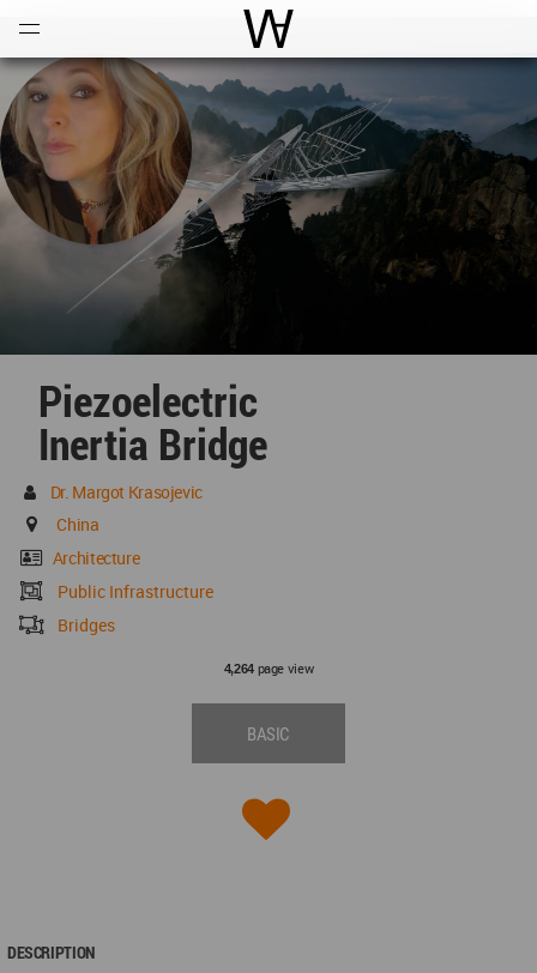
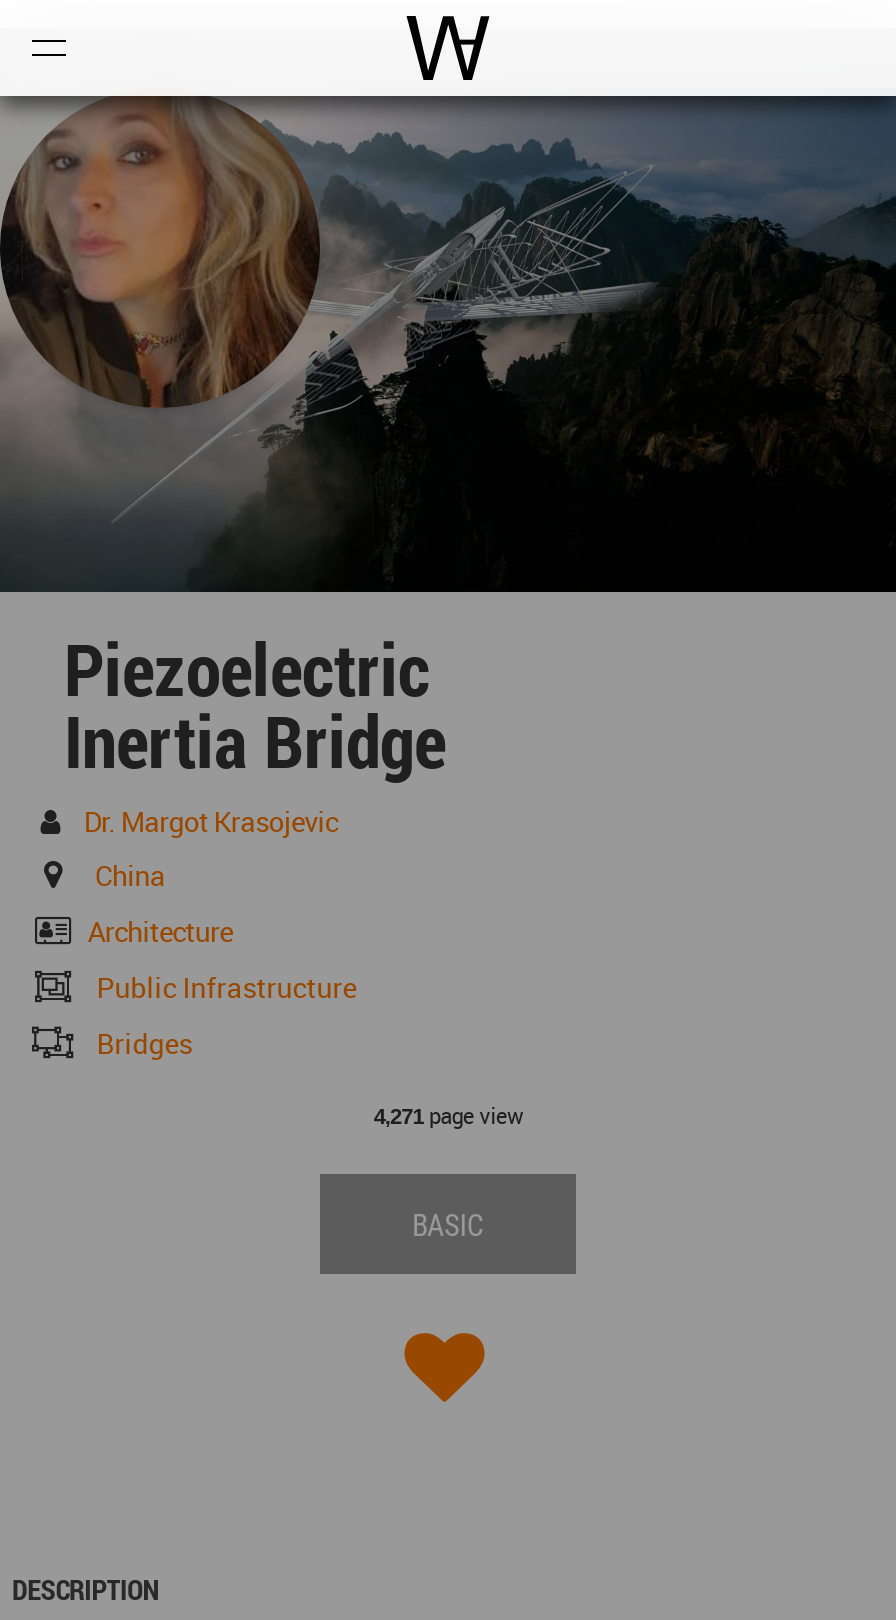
[224,659,313,677] 4,264 page view -> [374,1099,522,1129] 4,271 page view

